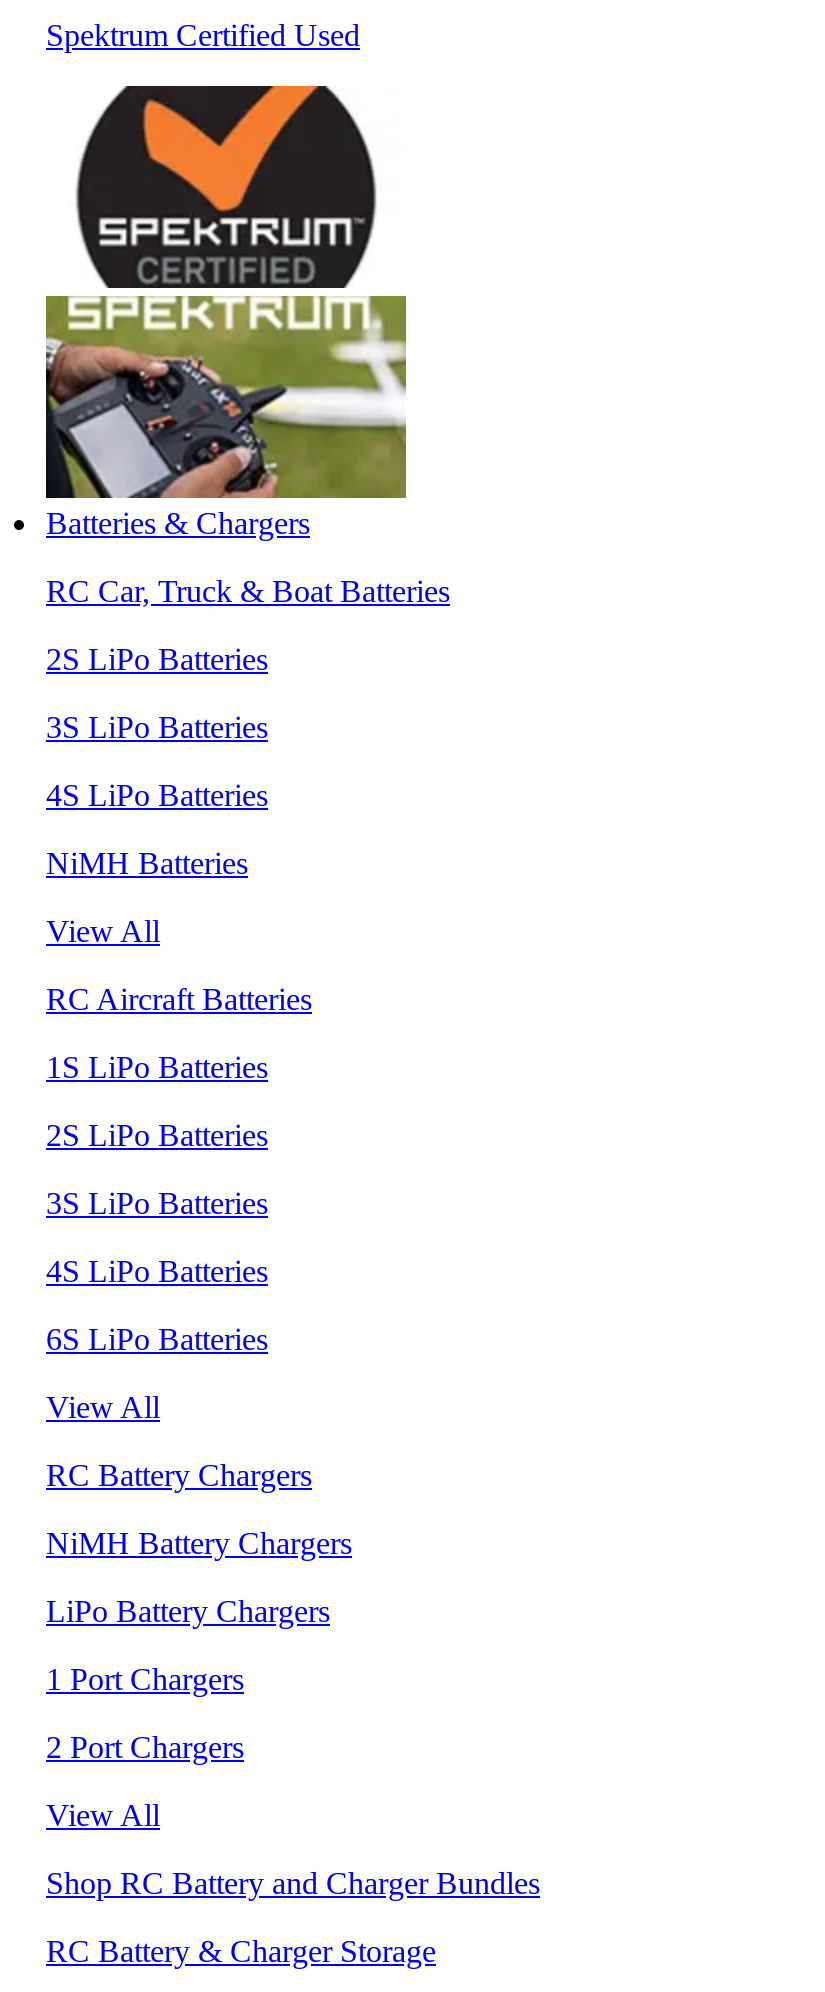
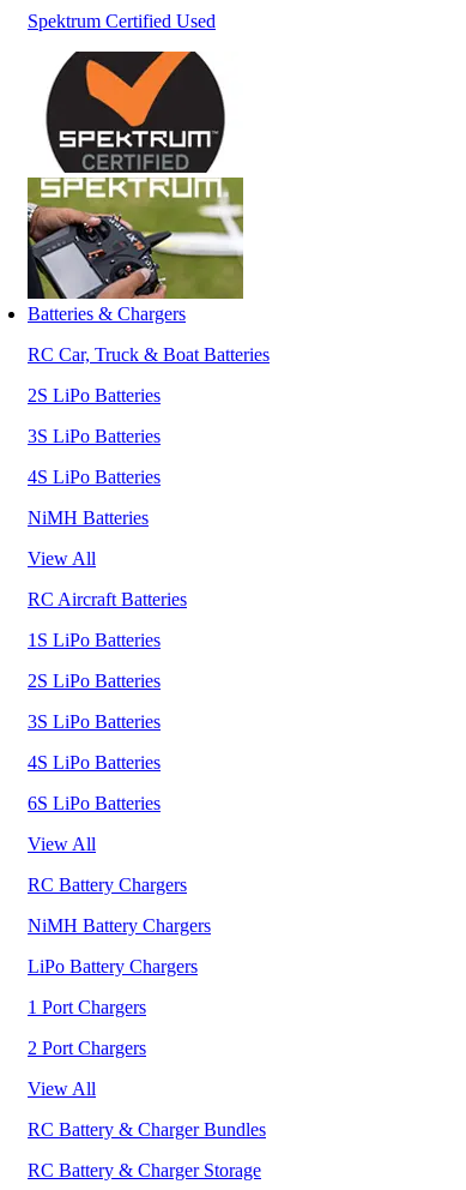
[46,1866,540,1900] Shop RC Battery and Charger Bundles -> [28,1119,266,1139] RC Battery & Charger Bundles

